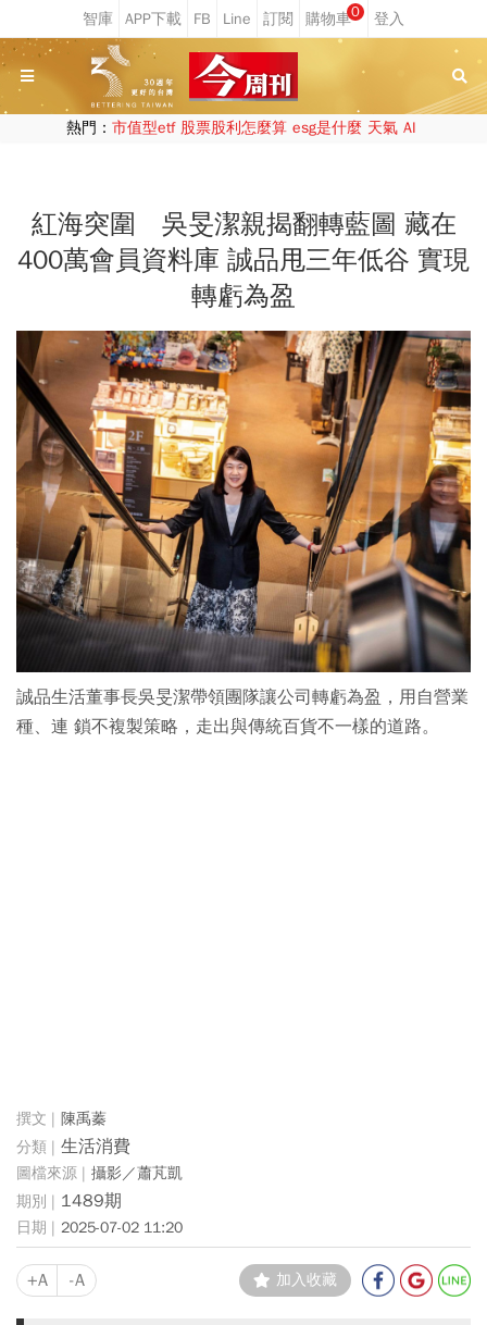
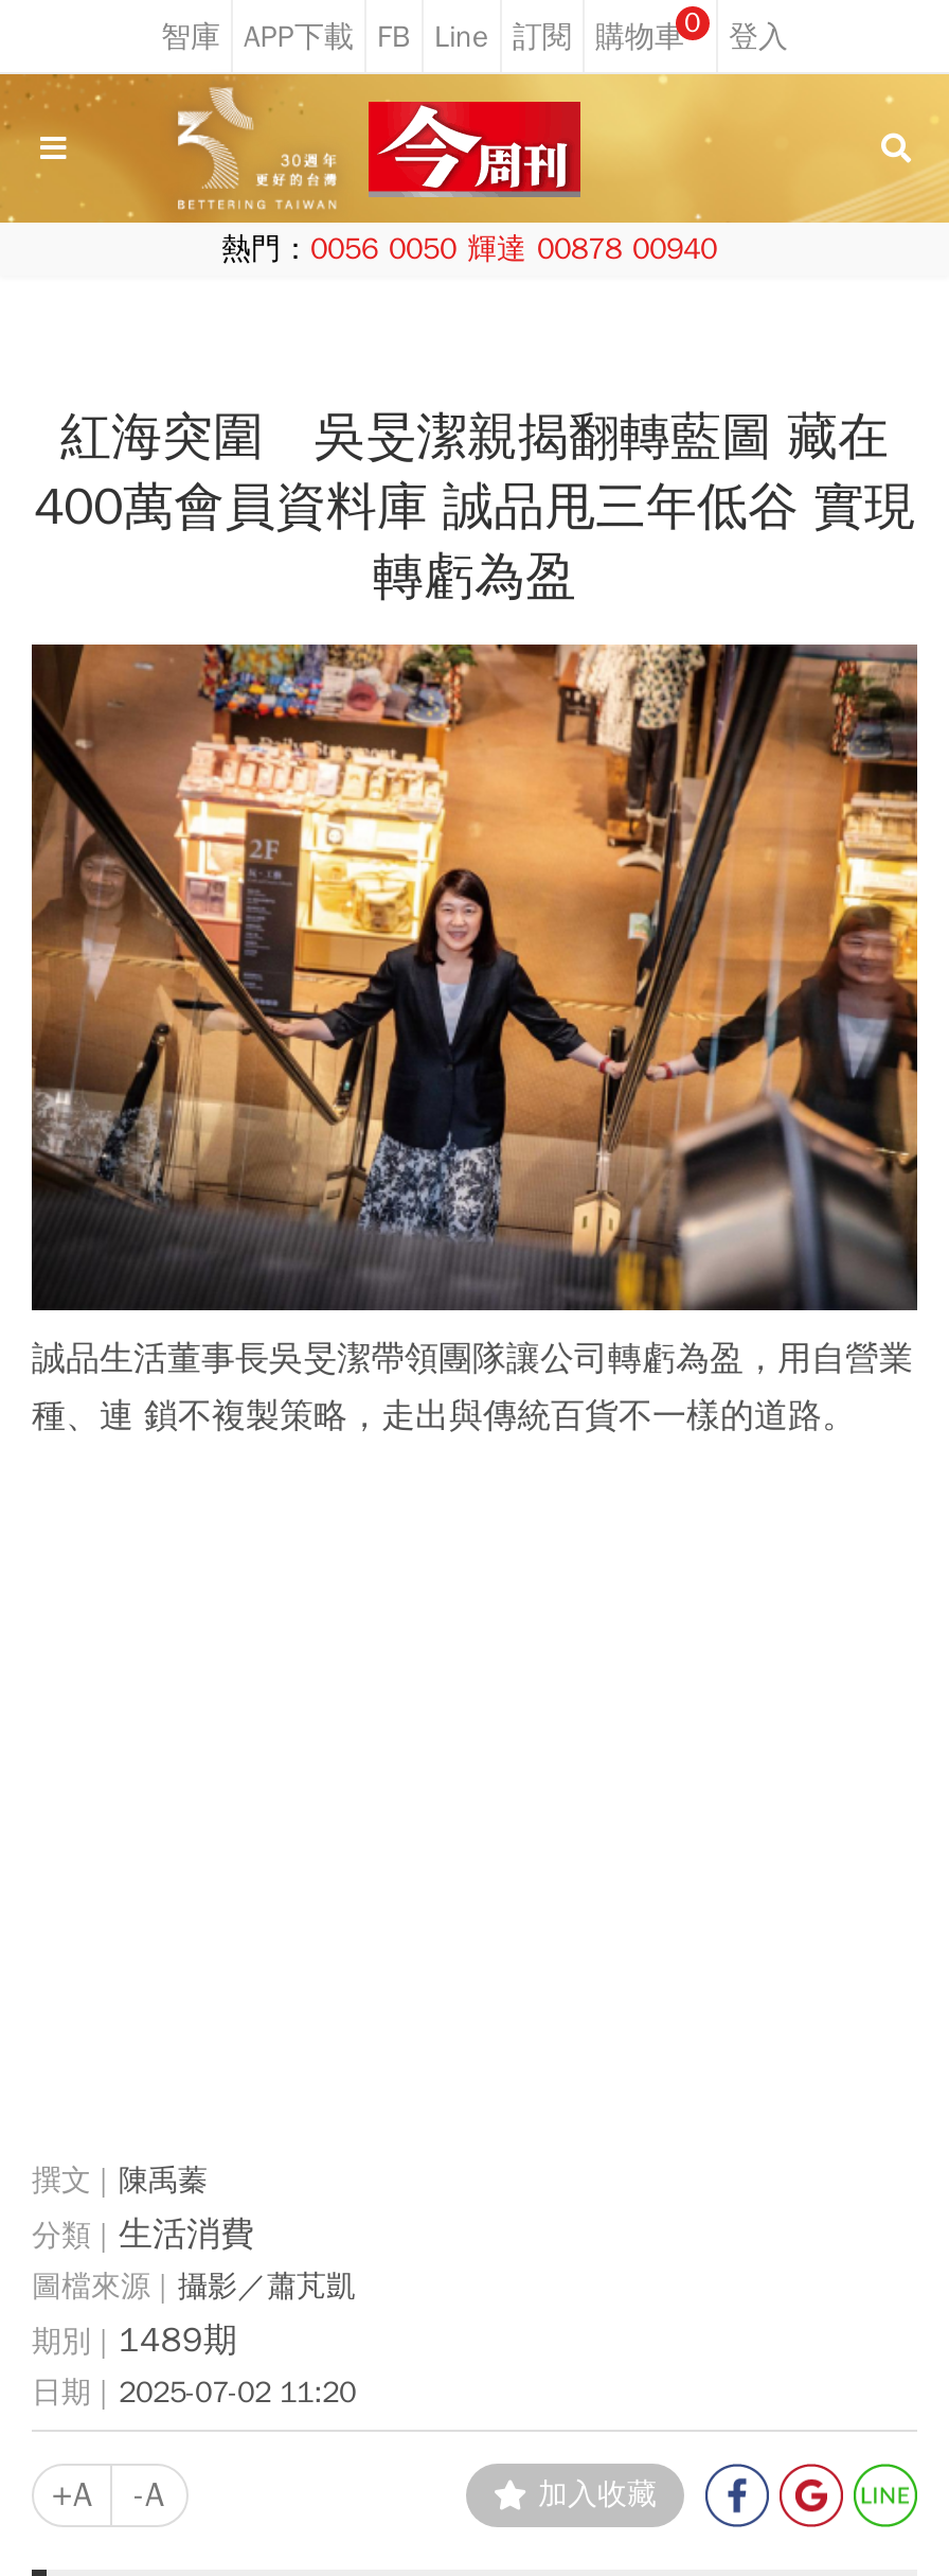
[66,119,416,137] 熱門：市值型etf 股票股利怎麼算 esg是什麼 天氣 AI -> [221,231,717,267] 熱門：0056 0050 輝達 00878 00940

